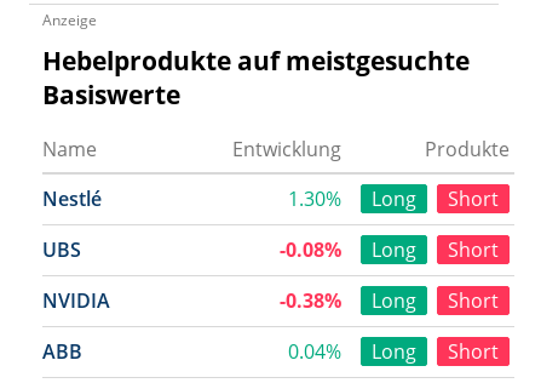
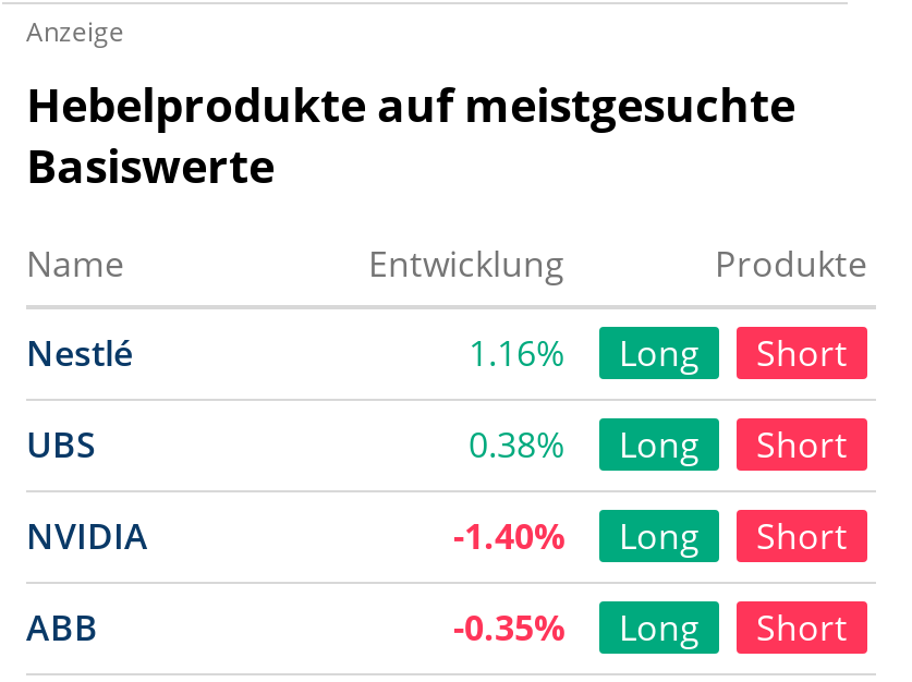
[288,185,499,212] 1.30% Long Short -> [469,329,848,377] 1.16% Long Short
[280,236,499,263] -0.08% Long Short -> [469,421,848,468] 0.38% Long Short
[280,287,499,314] -0.38% Long Short -> [453,512,848,560] -1.40% Long Short
[288,338,499,365] 0.04% Long Short -> [453,604,848,651] -0.35% Long Short

